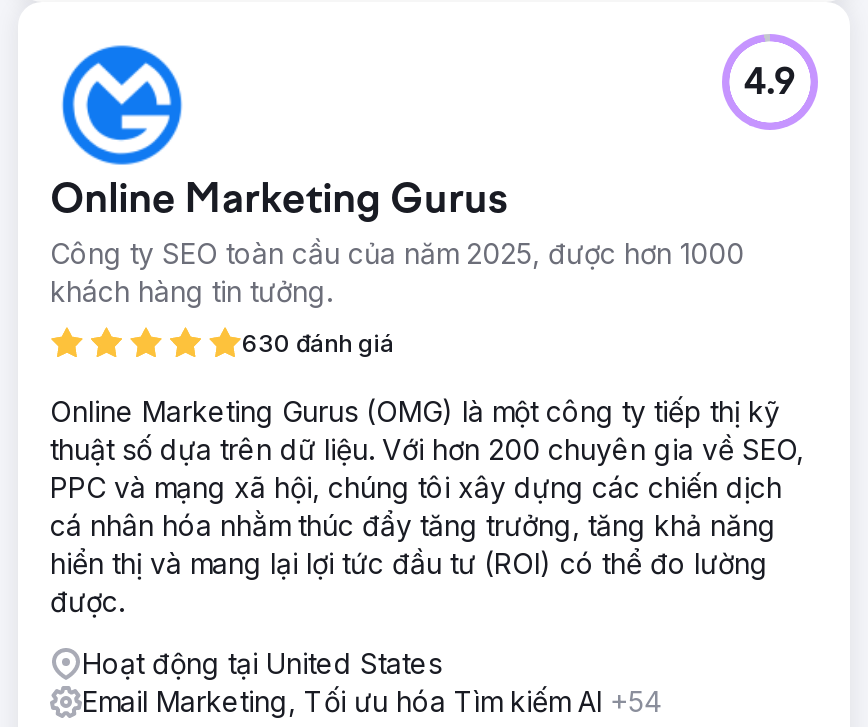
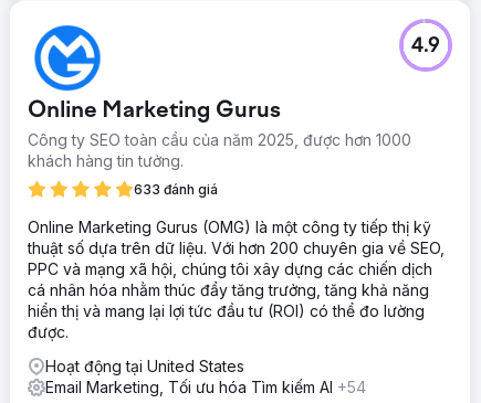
[242,327,394,357] 630 đánh giá -> [134,181,218,197] 633 đánh giá

